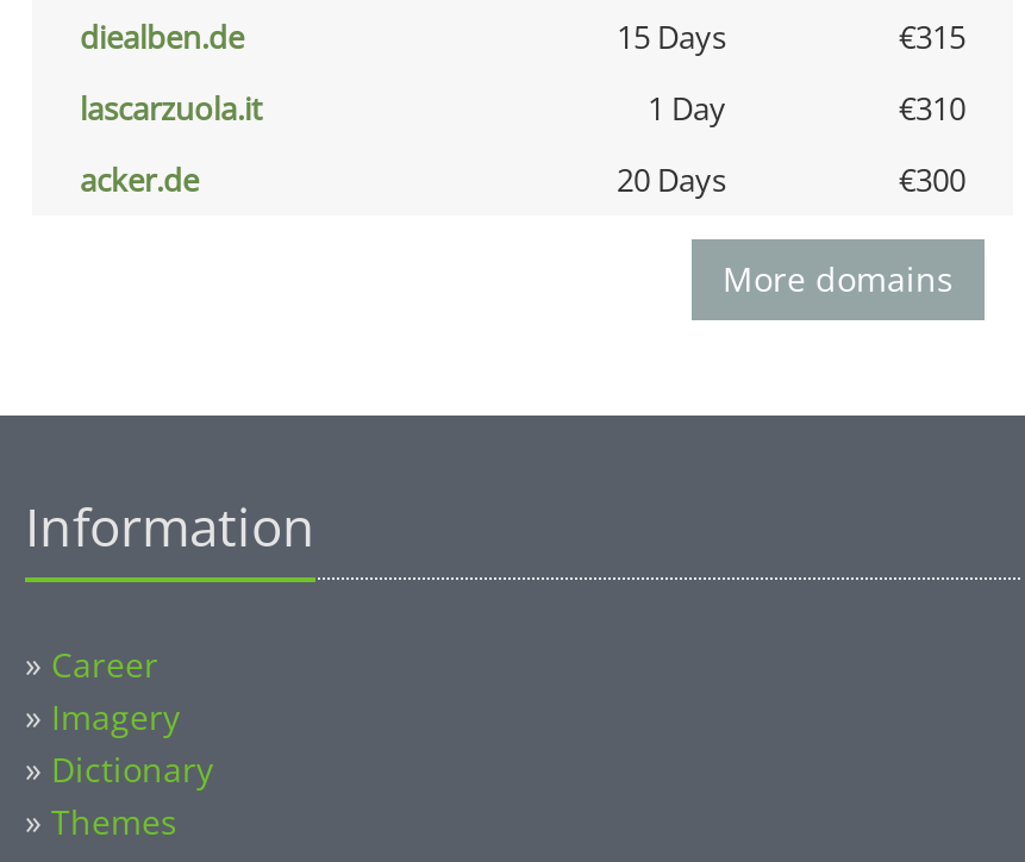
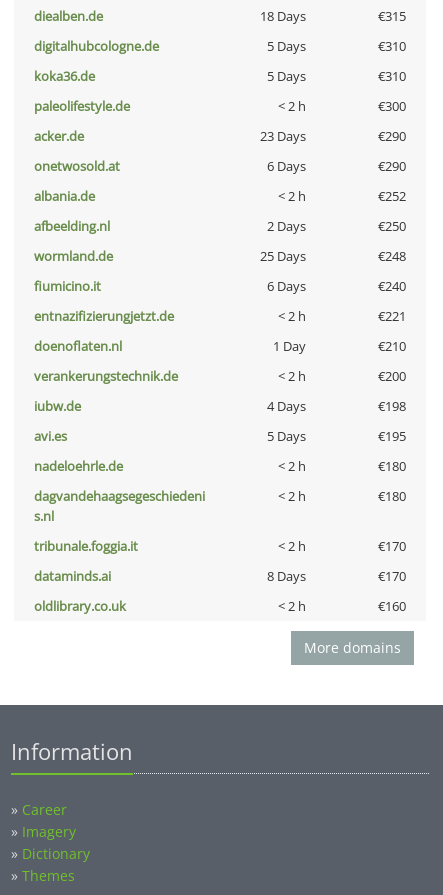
[617,15,726,58] 15 Days -> [259,7,305,25] 18 Days
[80,87,726,130] lascarzuola.it | 1 Day -> [34,37,305,55] digitalhubcologne.de | 5 Days
[80,158,726,201] acker.de | 20 Days -> [34,67,406,115] koka36.de | 5 Days | €310 | paleolifestyle.de | < 2 h
none -> [34,127,406,525] acker.de | 23 Days | €290 | onetwosold.at | 6 Days | €290 | albania.de | < 2 h | €252 | afbeelding.nl | 2 Days | €250 | wormland.de | 25 Days | €248 | fiumicino.it | 6 Days | €240 | entnazifizierungjetzt.de | < 2 h | €221 | doenoflaten.nl | 1 Day | €210 | verankerungstechnik.de | < 2 h | €200 | iubw.de | 4 Days | €198 | avi.es | 5 Days | €195 | nadeloehrle.de | < 2 h | €180 | dagvandehaagsegeschiedeni | s.nl
none -> [34,487,406,615] < 2 h | €180 | tribunale.foggia.it | < 2 h | €170 | dataminds.ai | 8 Days | €170 | oldlibrary.co.uk | < 2 h | €160

